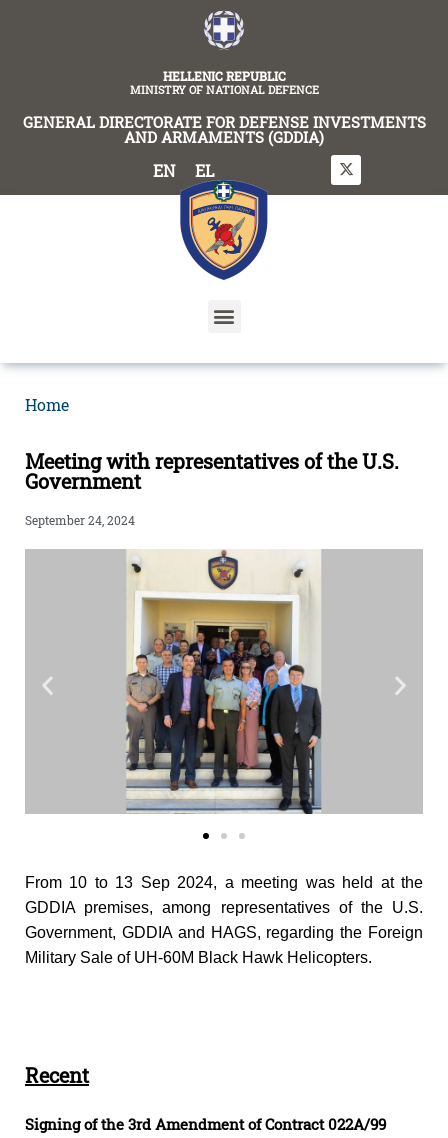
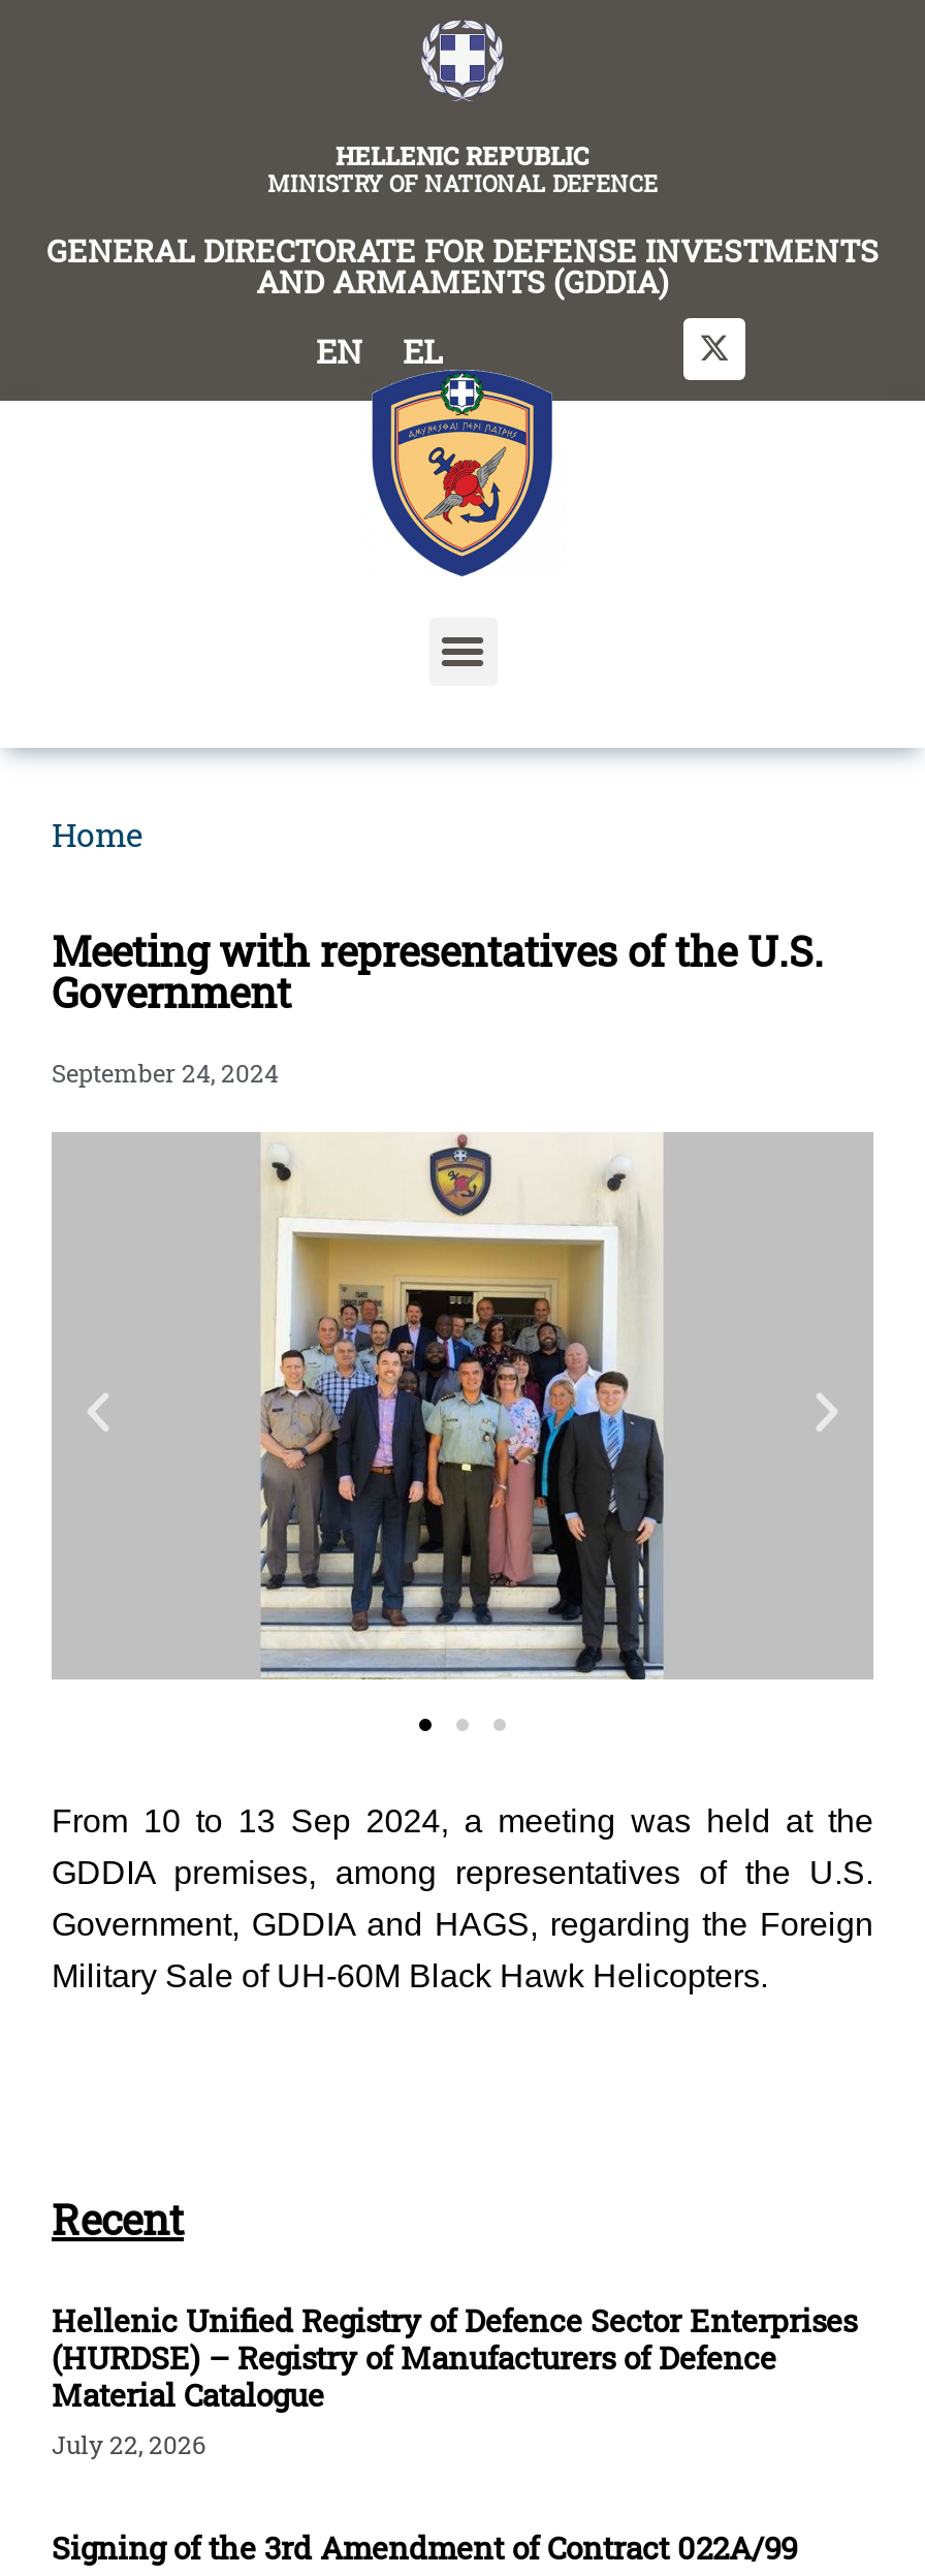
none -> [52,2298,857,2459] Hellenic Unified Registry of Defence Sector Enterprises | (HURDSE) – Registry of Manufacturers of Defence | Material Catalogue | July 22, 2026

